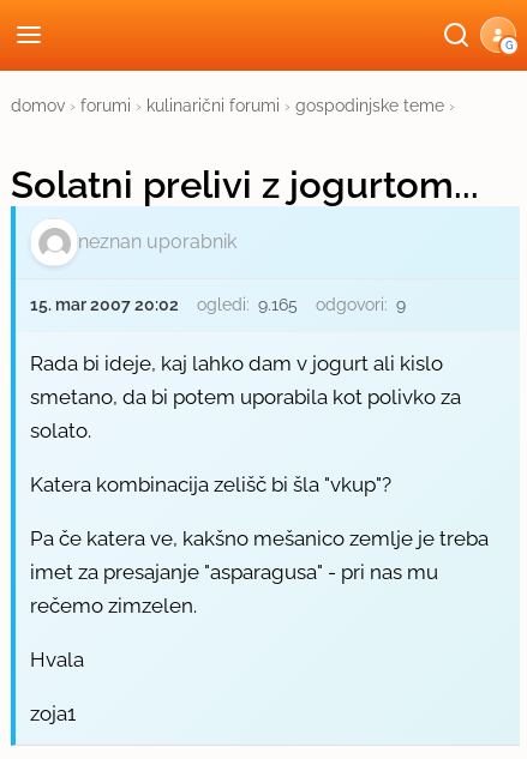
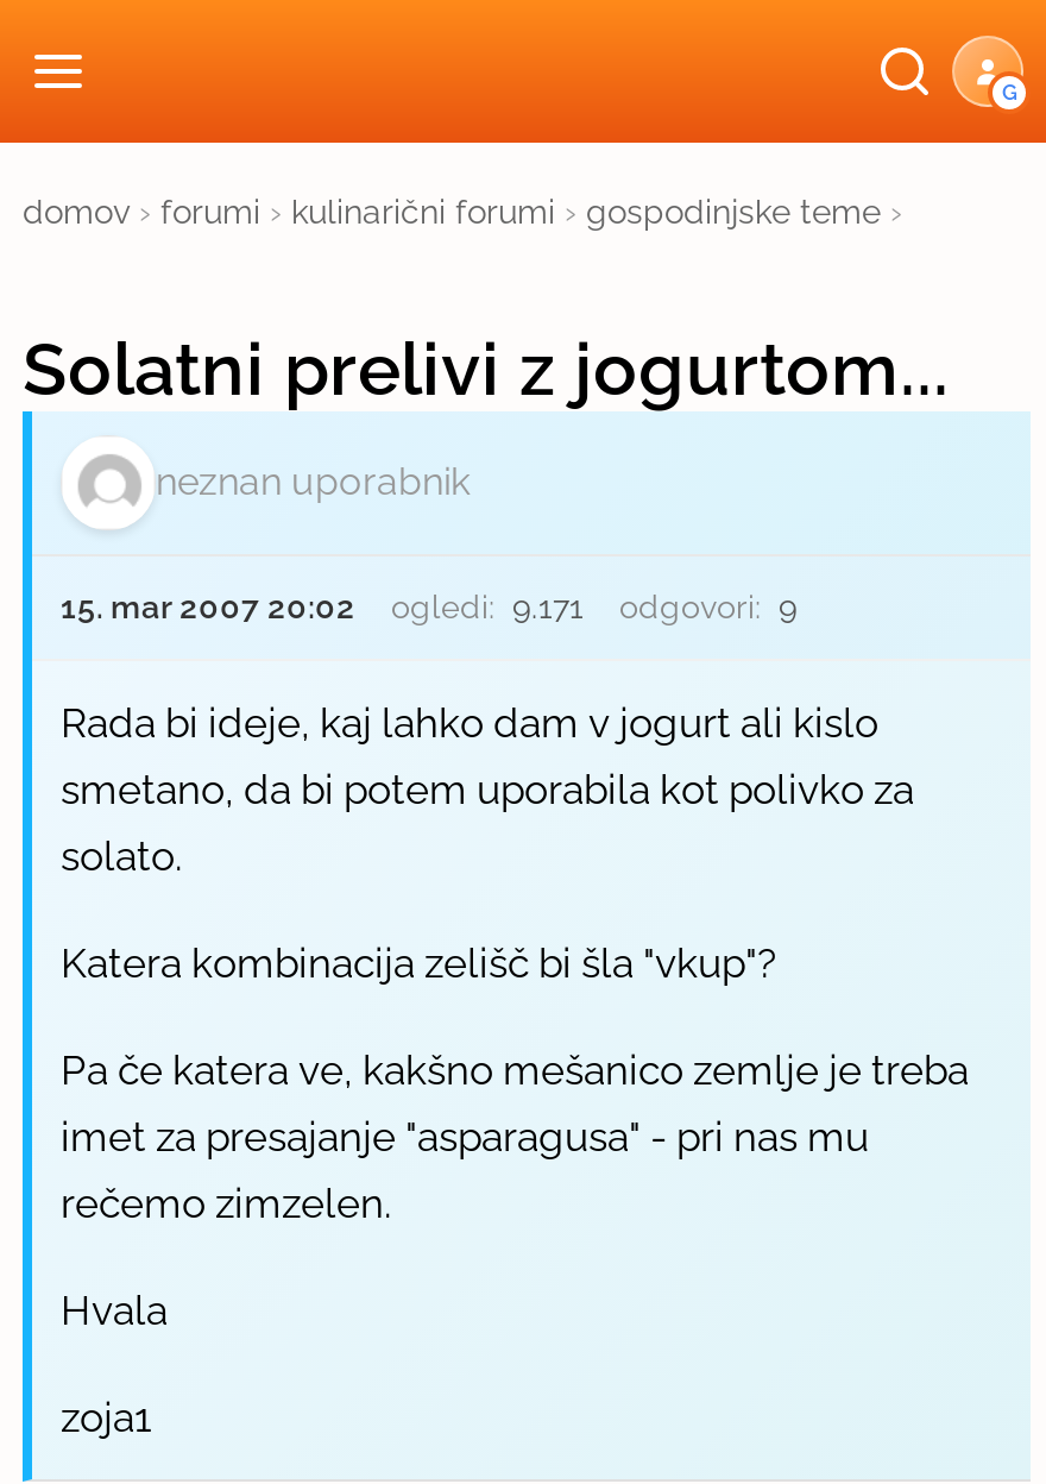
[30,294,406,314] 15. mar 2007 20:02 ogledi: 9.165 odgovori: 9 -> [61,586,798,624] 15. mar 2007 20:02 ogledi: 9.171 odgovori: 9

